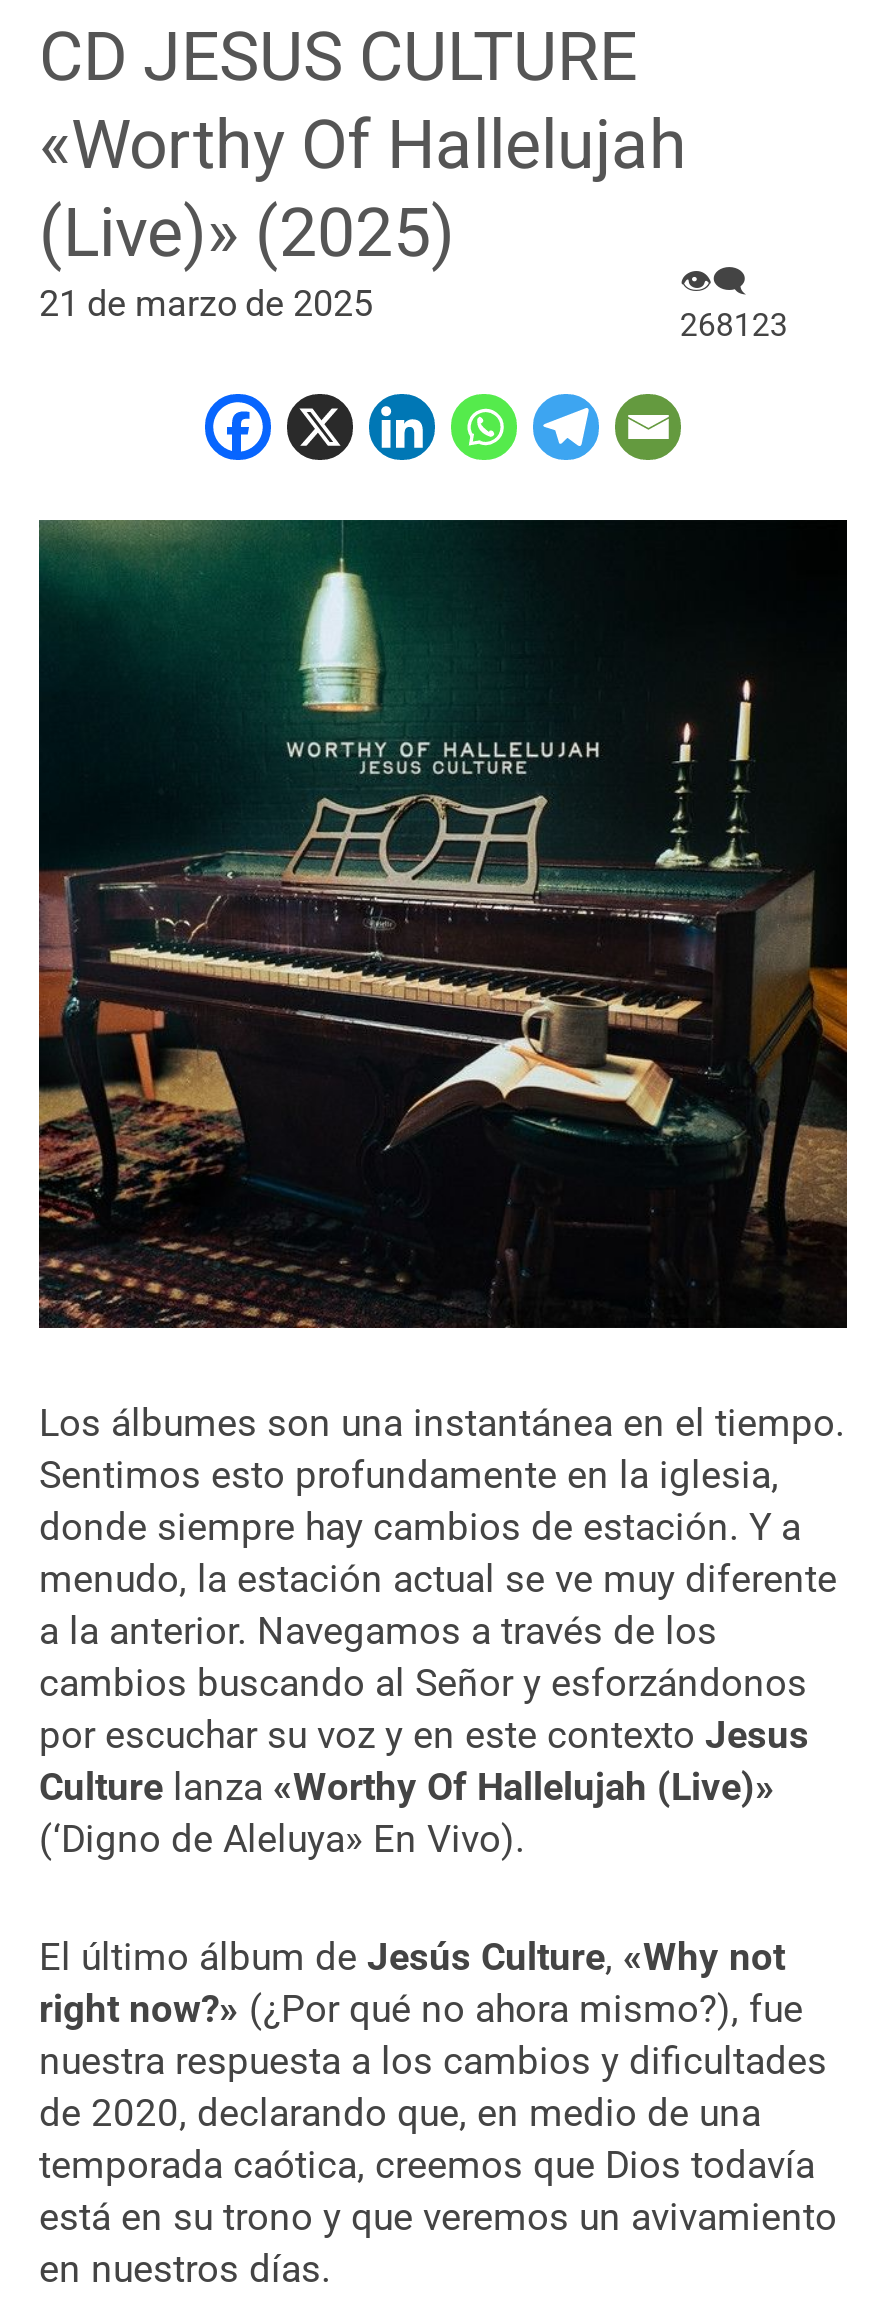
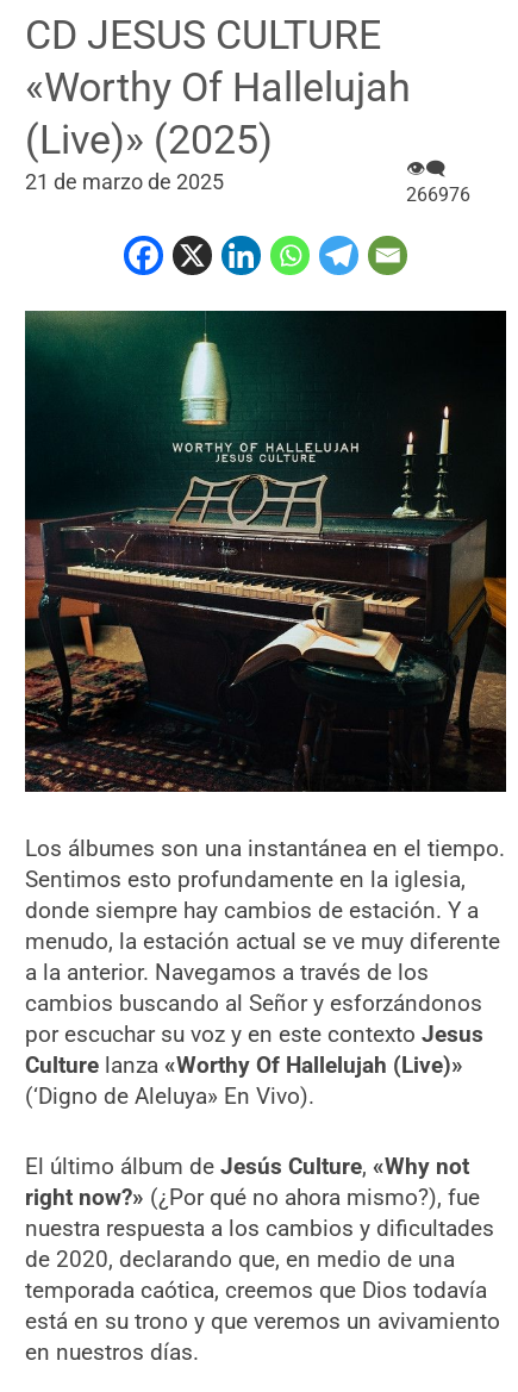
[680,306,788,344] 268123 -> [407,184,471,206] 266976

